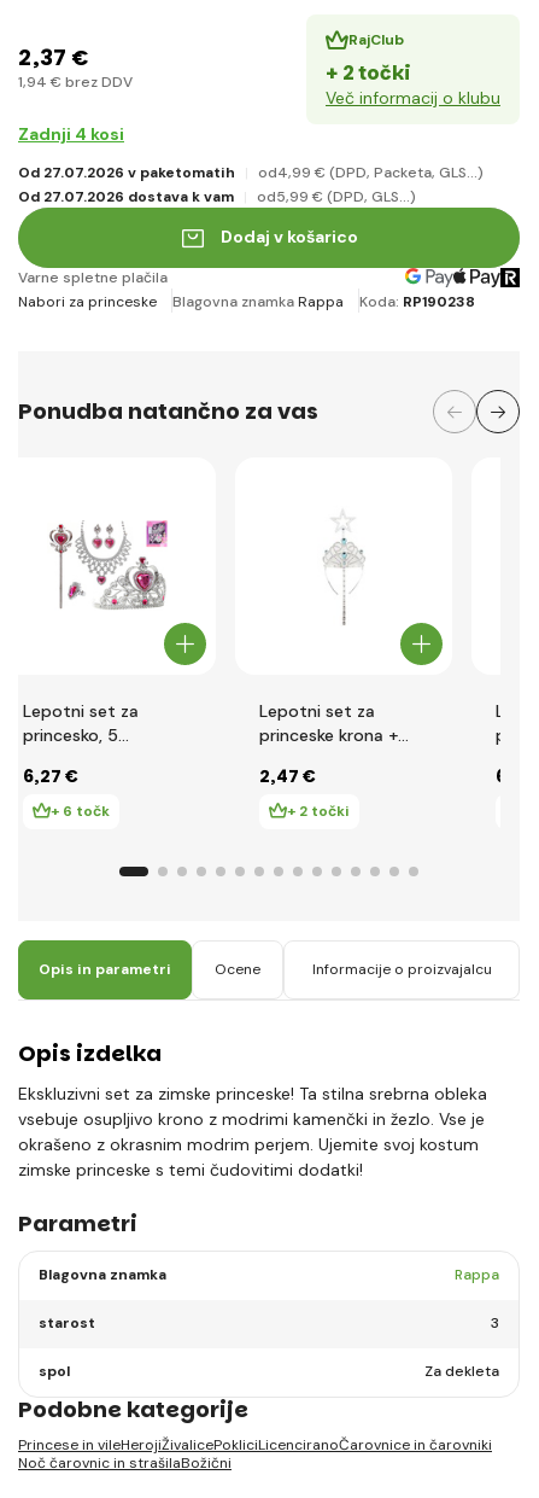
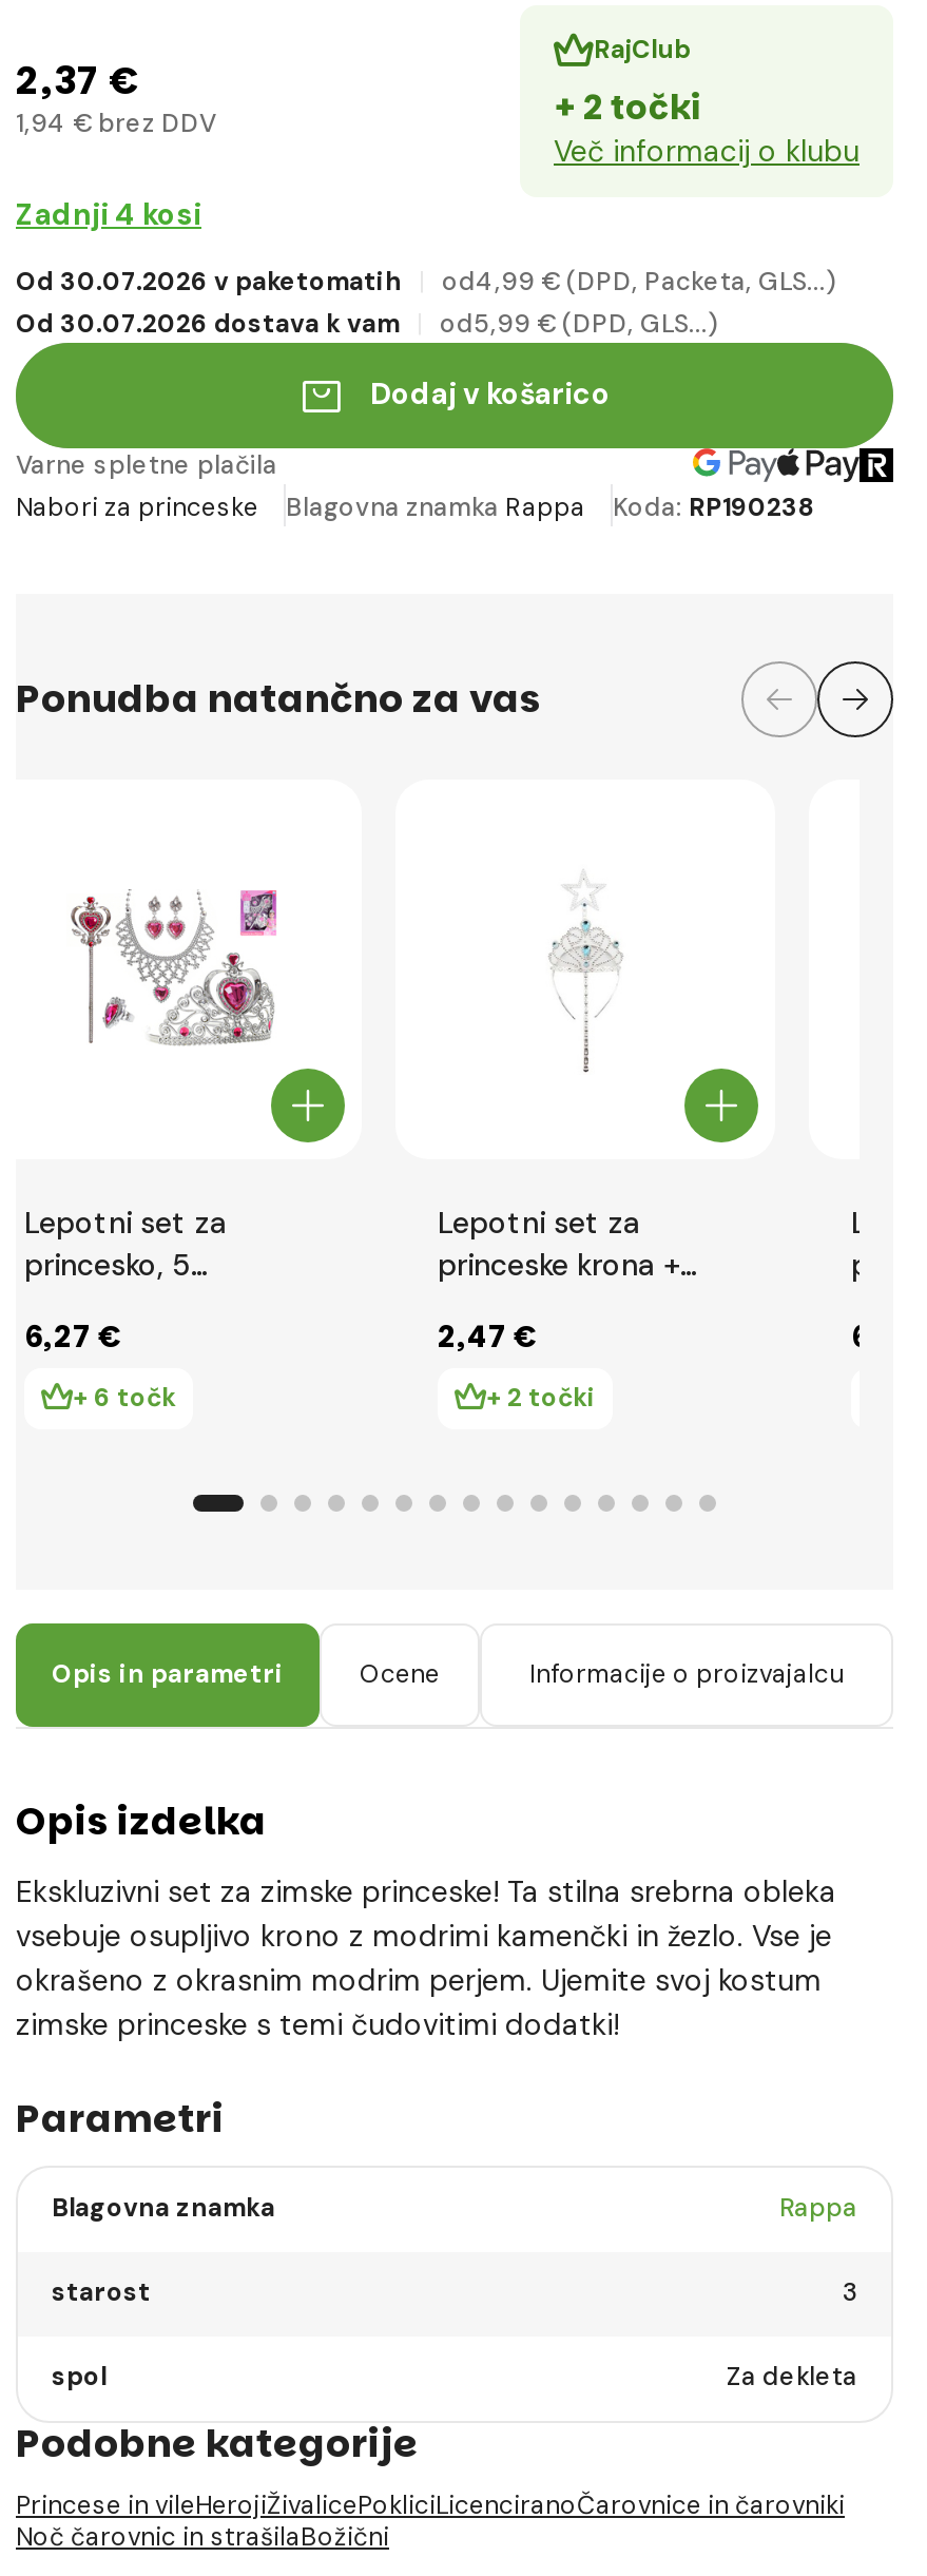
[18,163,235,182] Od 27.07.2026 v paketomatih -> [16,264,402,298] Od 30.07.2026 v paketomatih
[18,187,234,206] Od 27.07.2026 dostava k vam -> [16,307,400,340] Od 30.07.2026 dostava k vam

